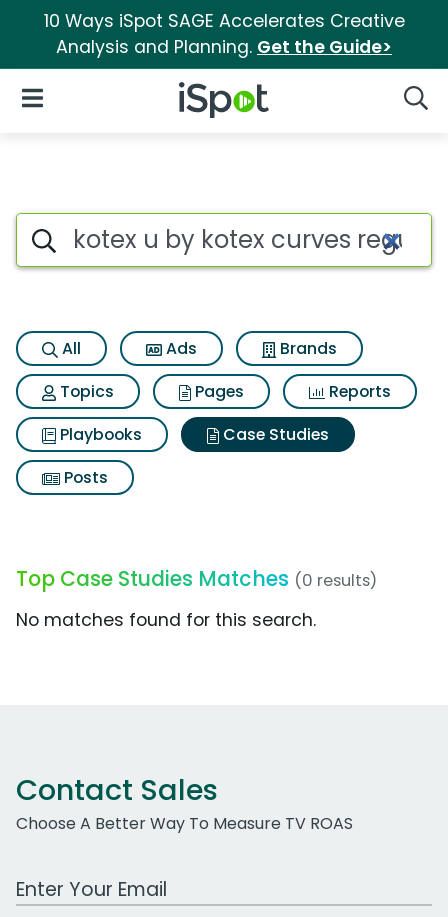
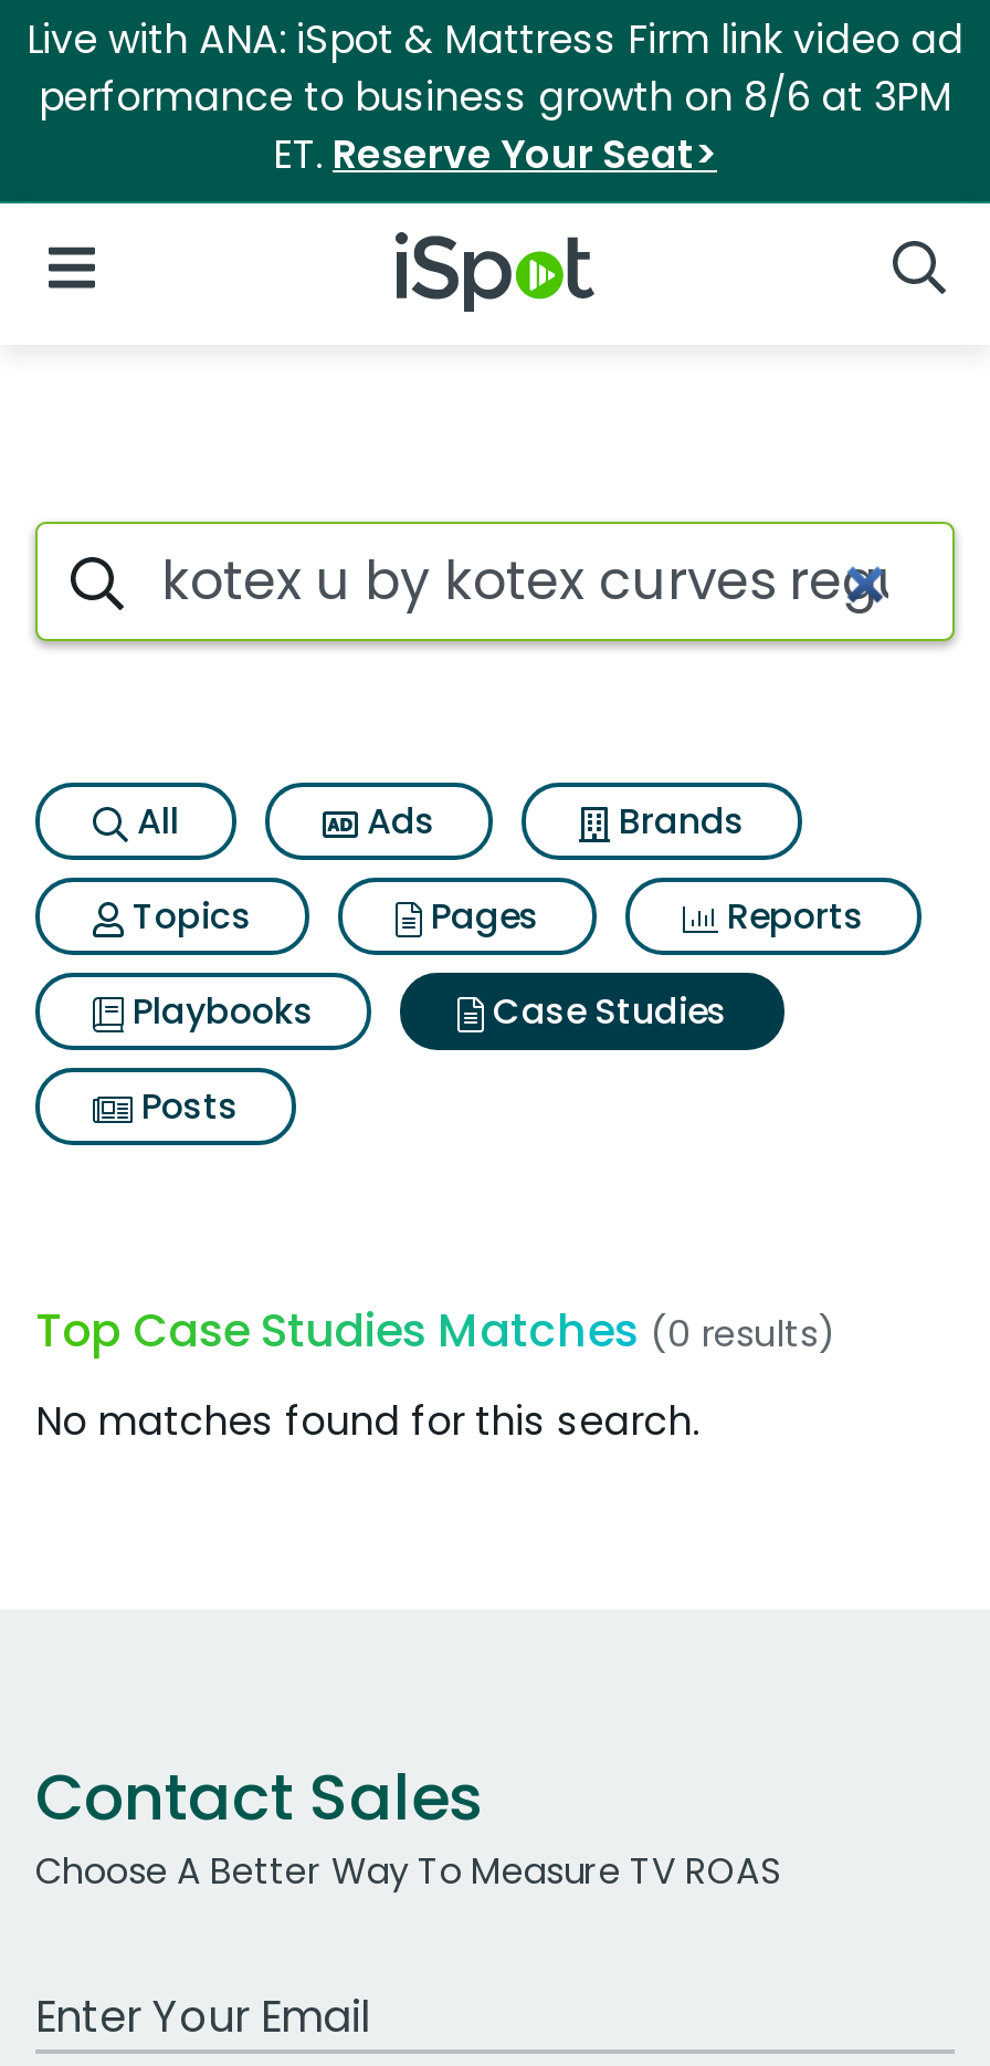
[43,9,404,59] 10 Ways iSpot SAGE Accelerates Creative | Analysis and Planning. Get the Guide> -> [27,13,963,181] Live with ANA: iSpot & Mattress Firm link video ad | performance to business growth on 8/6 at 3PM | ET. Reserve Your Seat>

